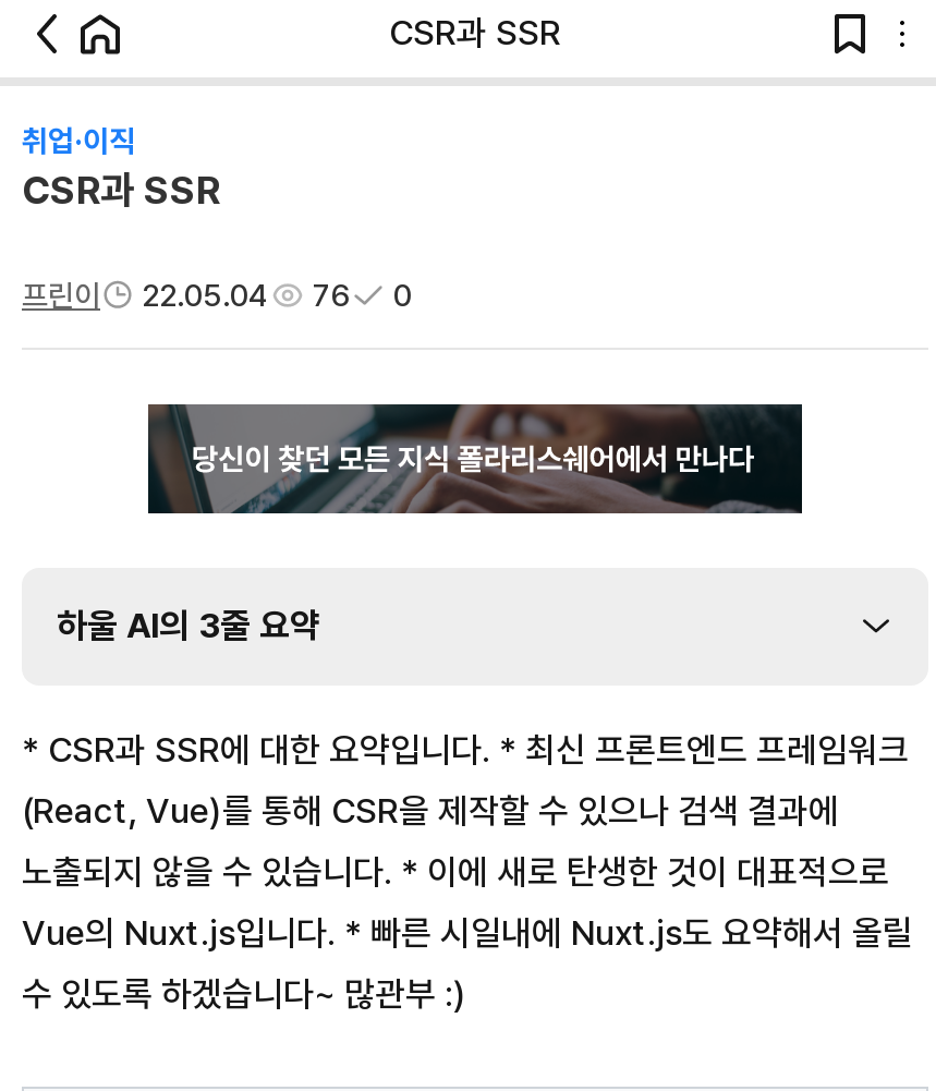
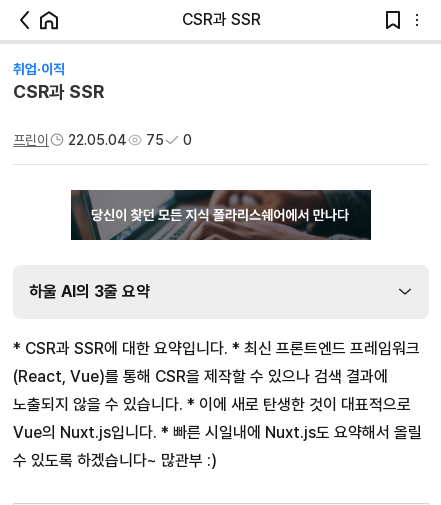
[22,278,412,313] 프린이 22.05.04 76 0 -> [13,132,192,148] 프린이 22.05.04 75 0

